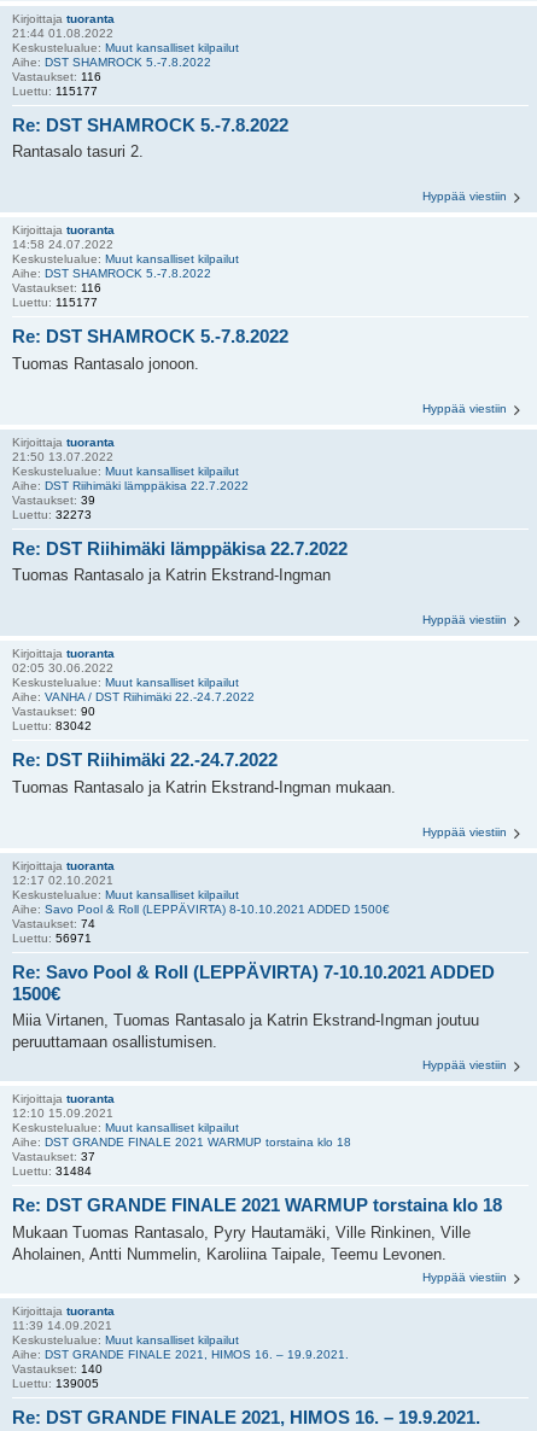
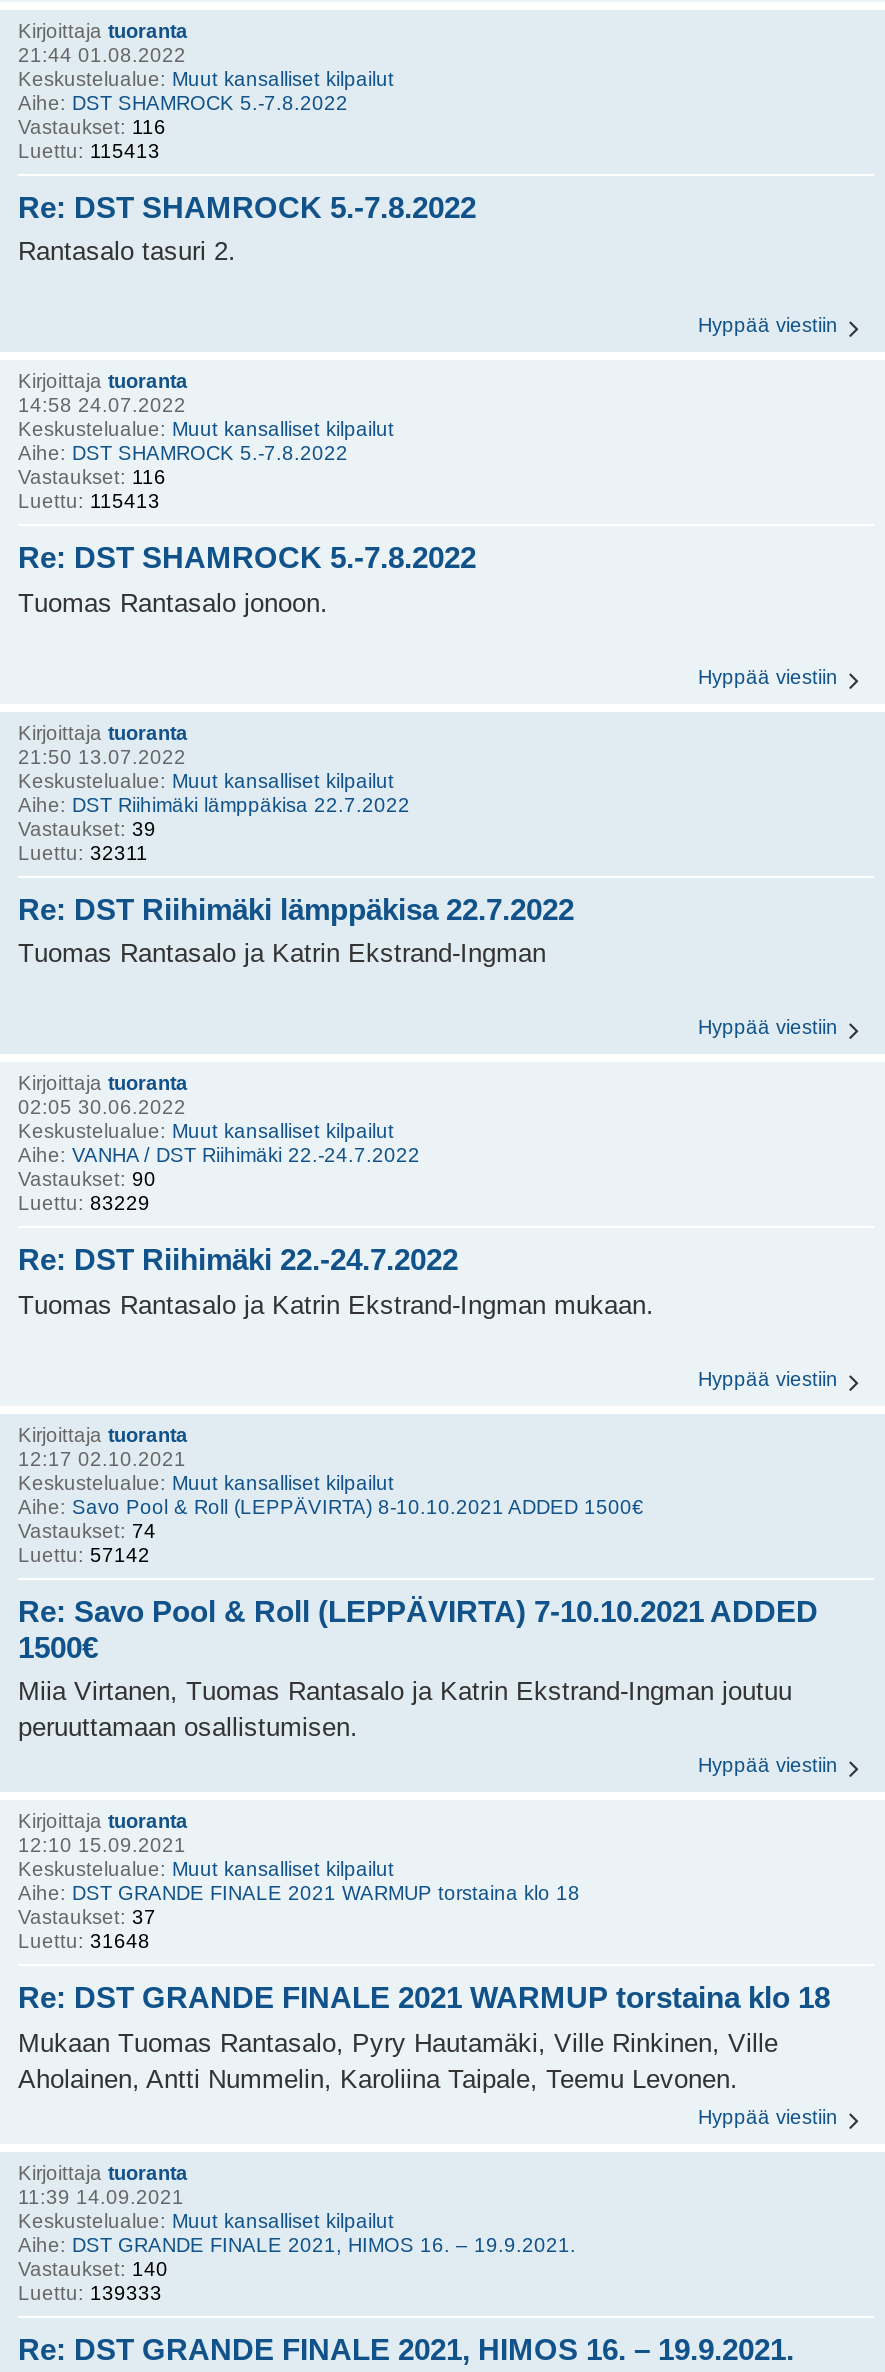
[12,84,98,97] Luettu: 115177 -> [18,139,160,161] Luettu: 115413
[12,296,98,309] Luettu: 115177 -> [18,490,160,512] Luettu: 115413
[12,507,92,521] Luettu: 32273 -> [18,841,148,863] Luettu: 32311
[12,719,92,732] Luettu: 83042 -> [18,1192,150,1214] Luettu: 83229
[12,931,92,944] Luettu: 56971 -> [18,1543,150,1565] Luettu: 57142
[12,1164,92,1178] Luettu: 31484 -> [18,1930,150,1952] Luettu: 31648
[12,1376,99,1389] Luettu: 139005 -> [18,2281,162,2303] Luettu: 139333

